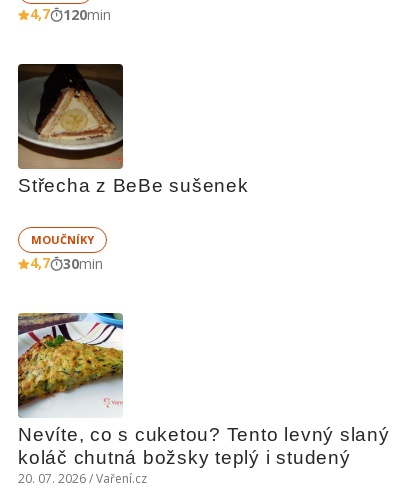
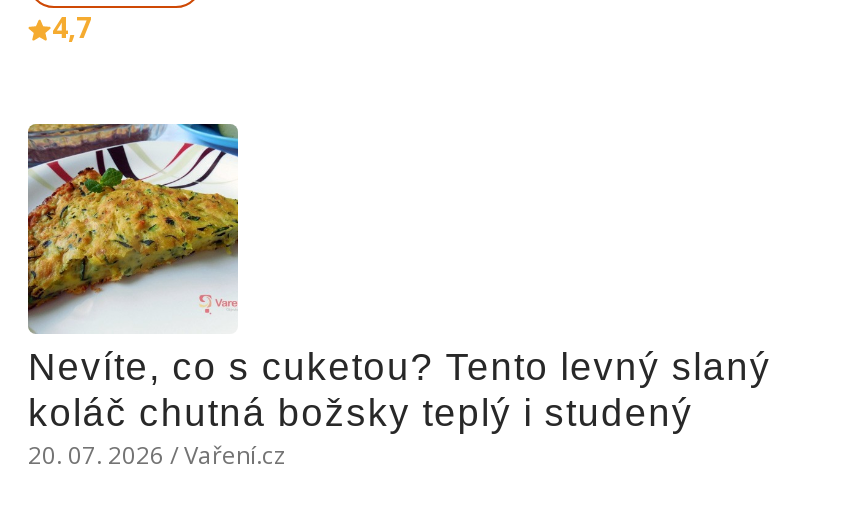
[63,5,111,24] 120min -> none
[17,62,249,273] [image] | Střecha z BeBe sušenek | MOUČNÍKY | 4,7 | 30min -> none

